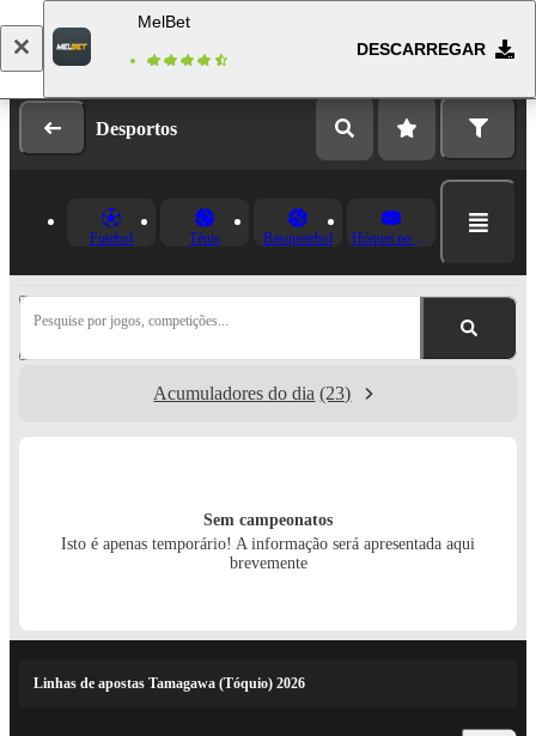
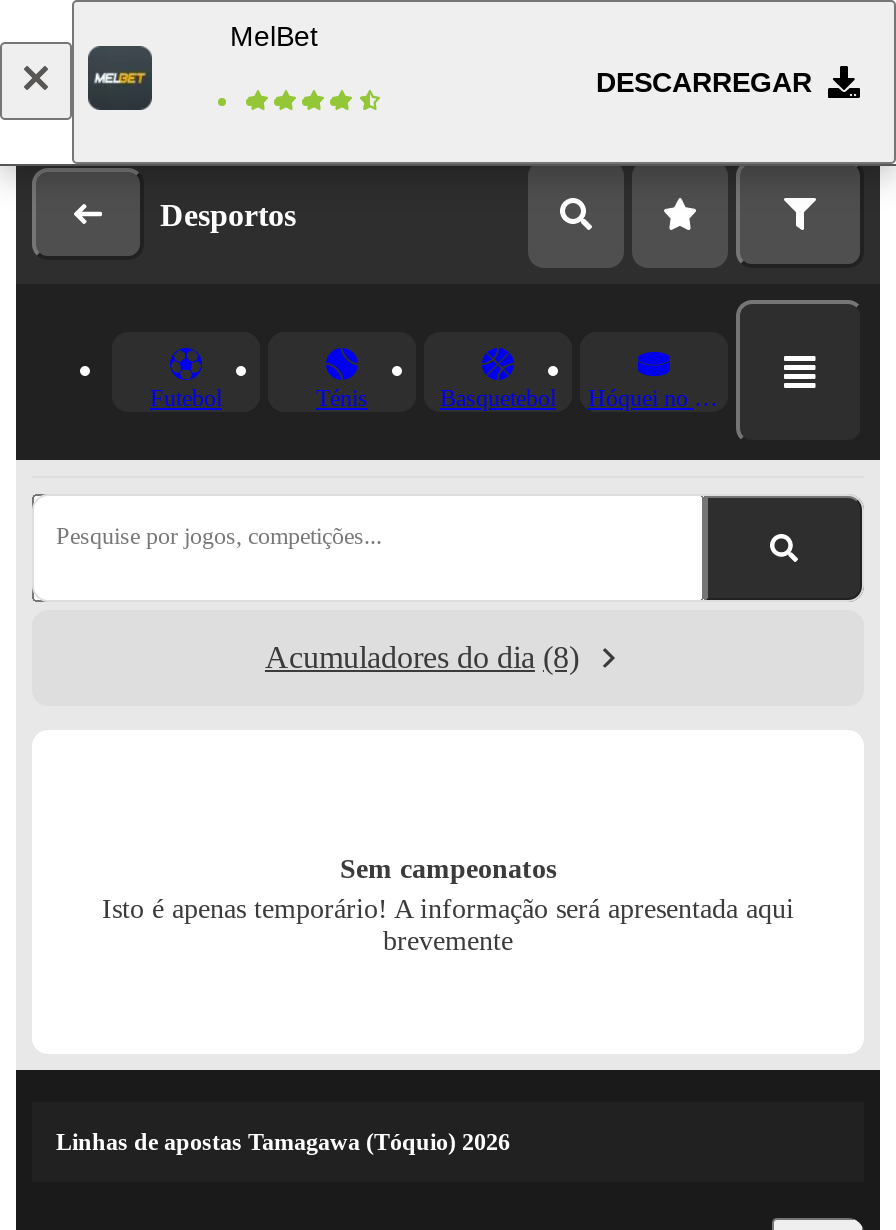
[154,383,351,403] Acumuladores do dia (23) -> [265,640,579,674] Acumuladores do dia (8)

